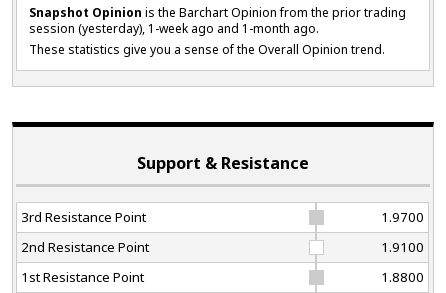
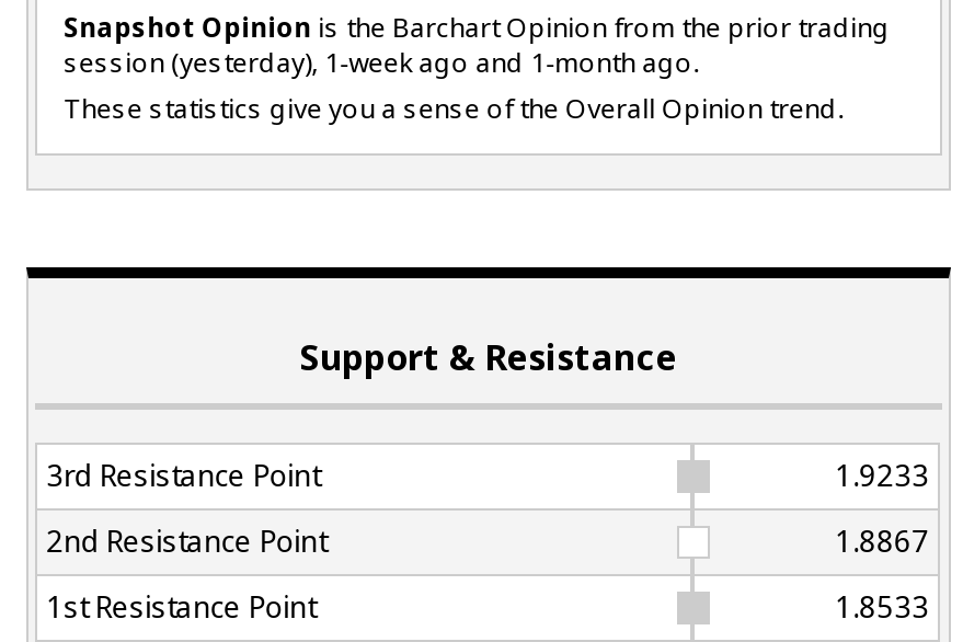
[381,208,424,226] 1.9700 -> [835,455,929,495] 1.9233
[381,238,424,256] 1.9100 -> [835,521,929,560] 1.8867
[381,268,424,286] 1.8800 -> [835,587,929,626] 1.8533

